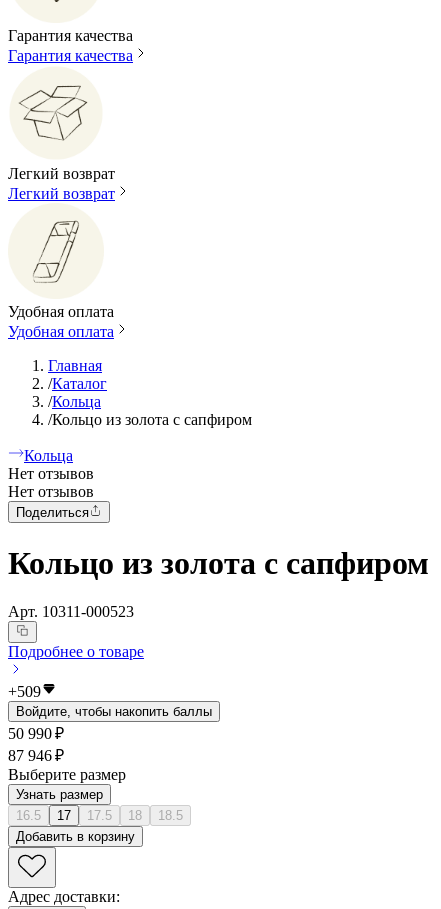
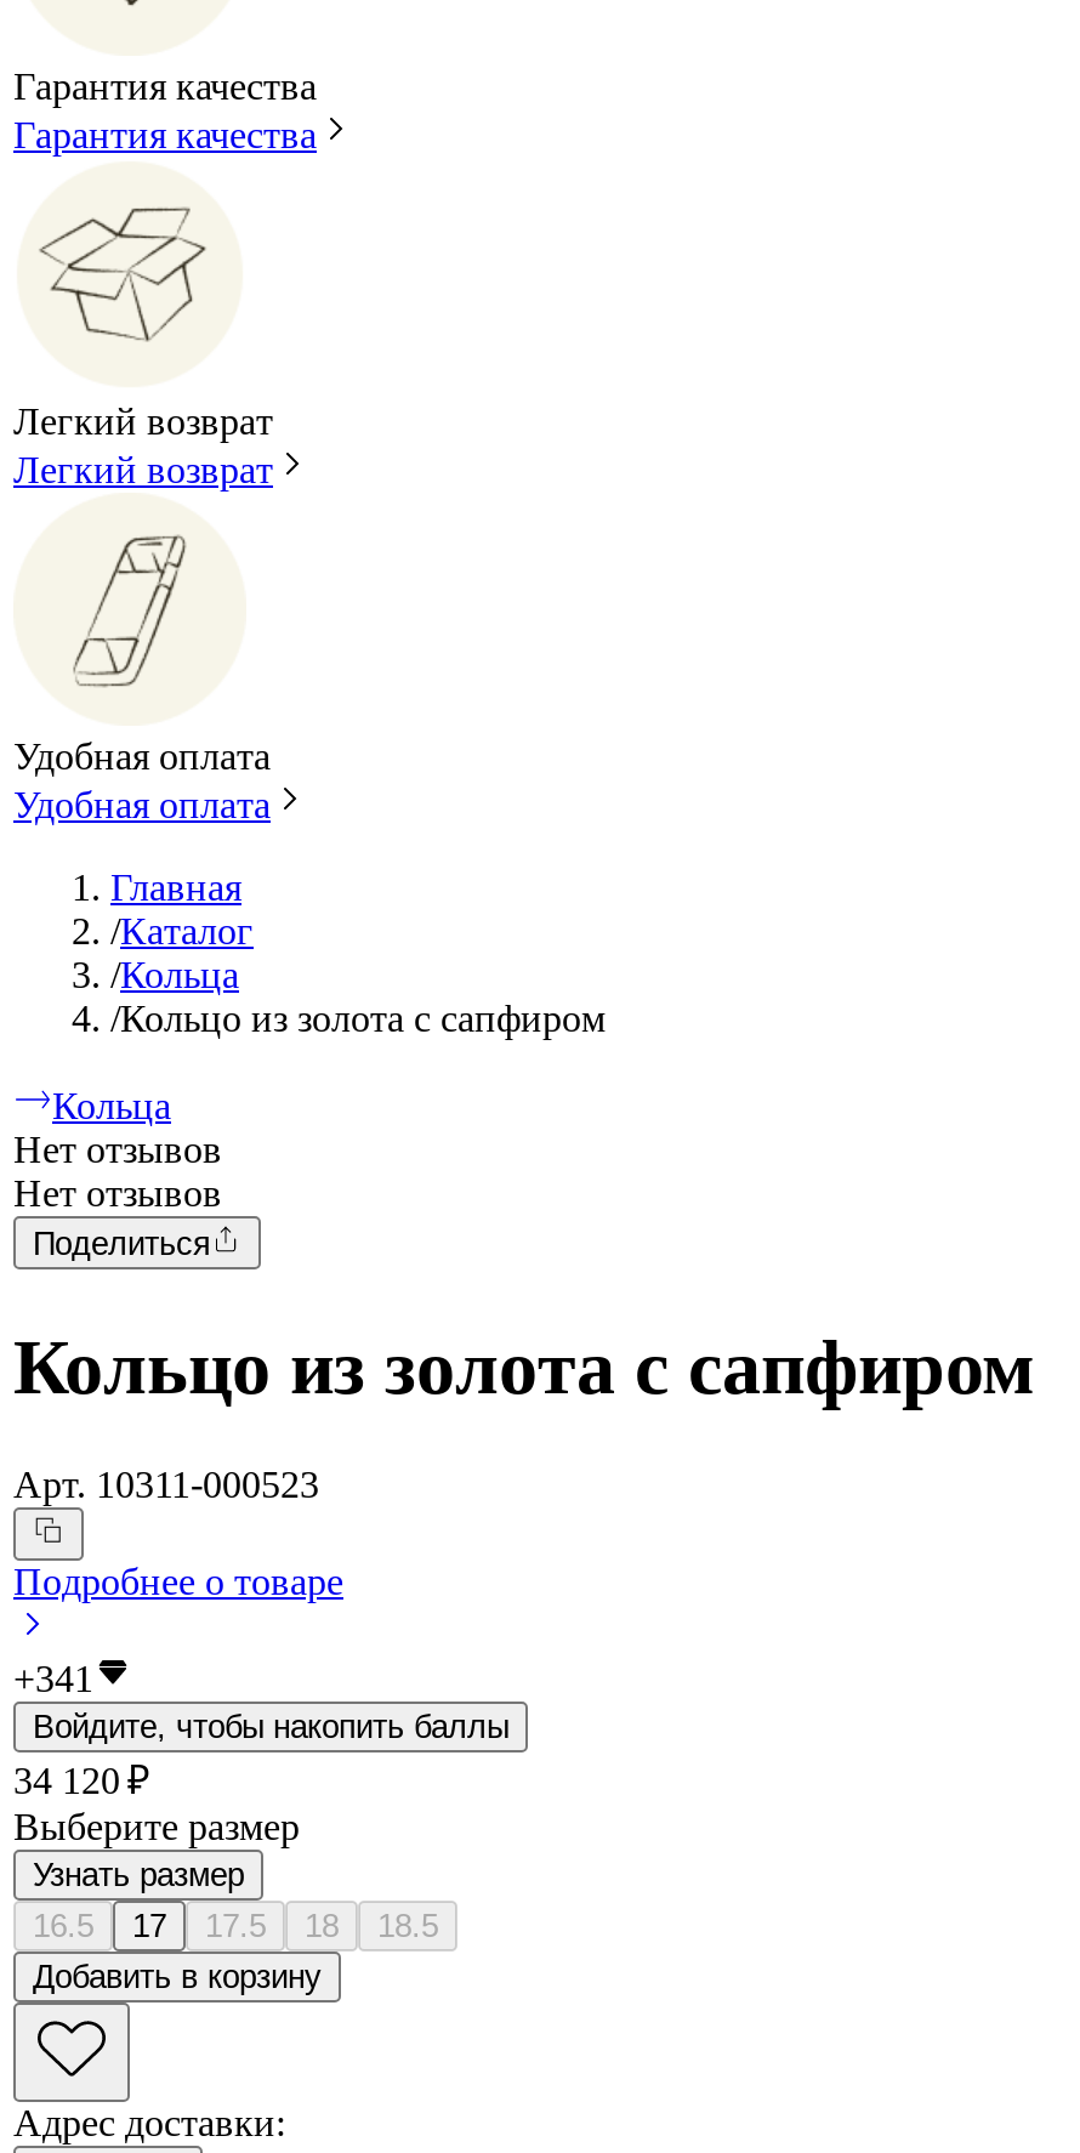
[8,683,41,700] +509 -> [13,1659,93,1700] +341
[8,725,64,764] 50 990 ₽ | 87 946 ₽ -> [13,1761,149,1802] 34 120 ₽

